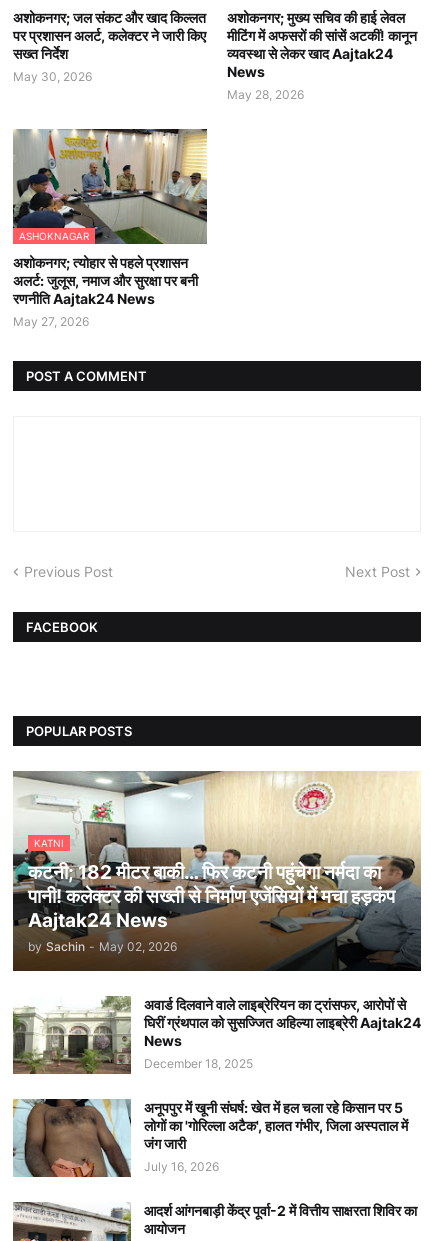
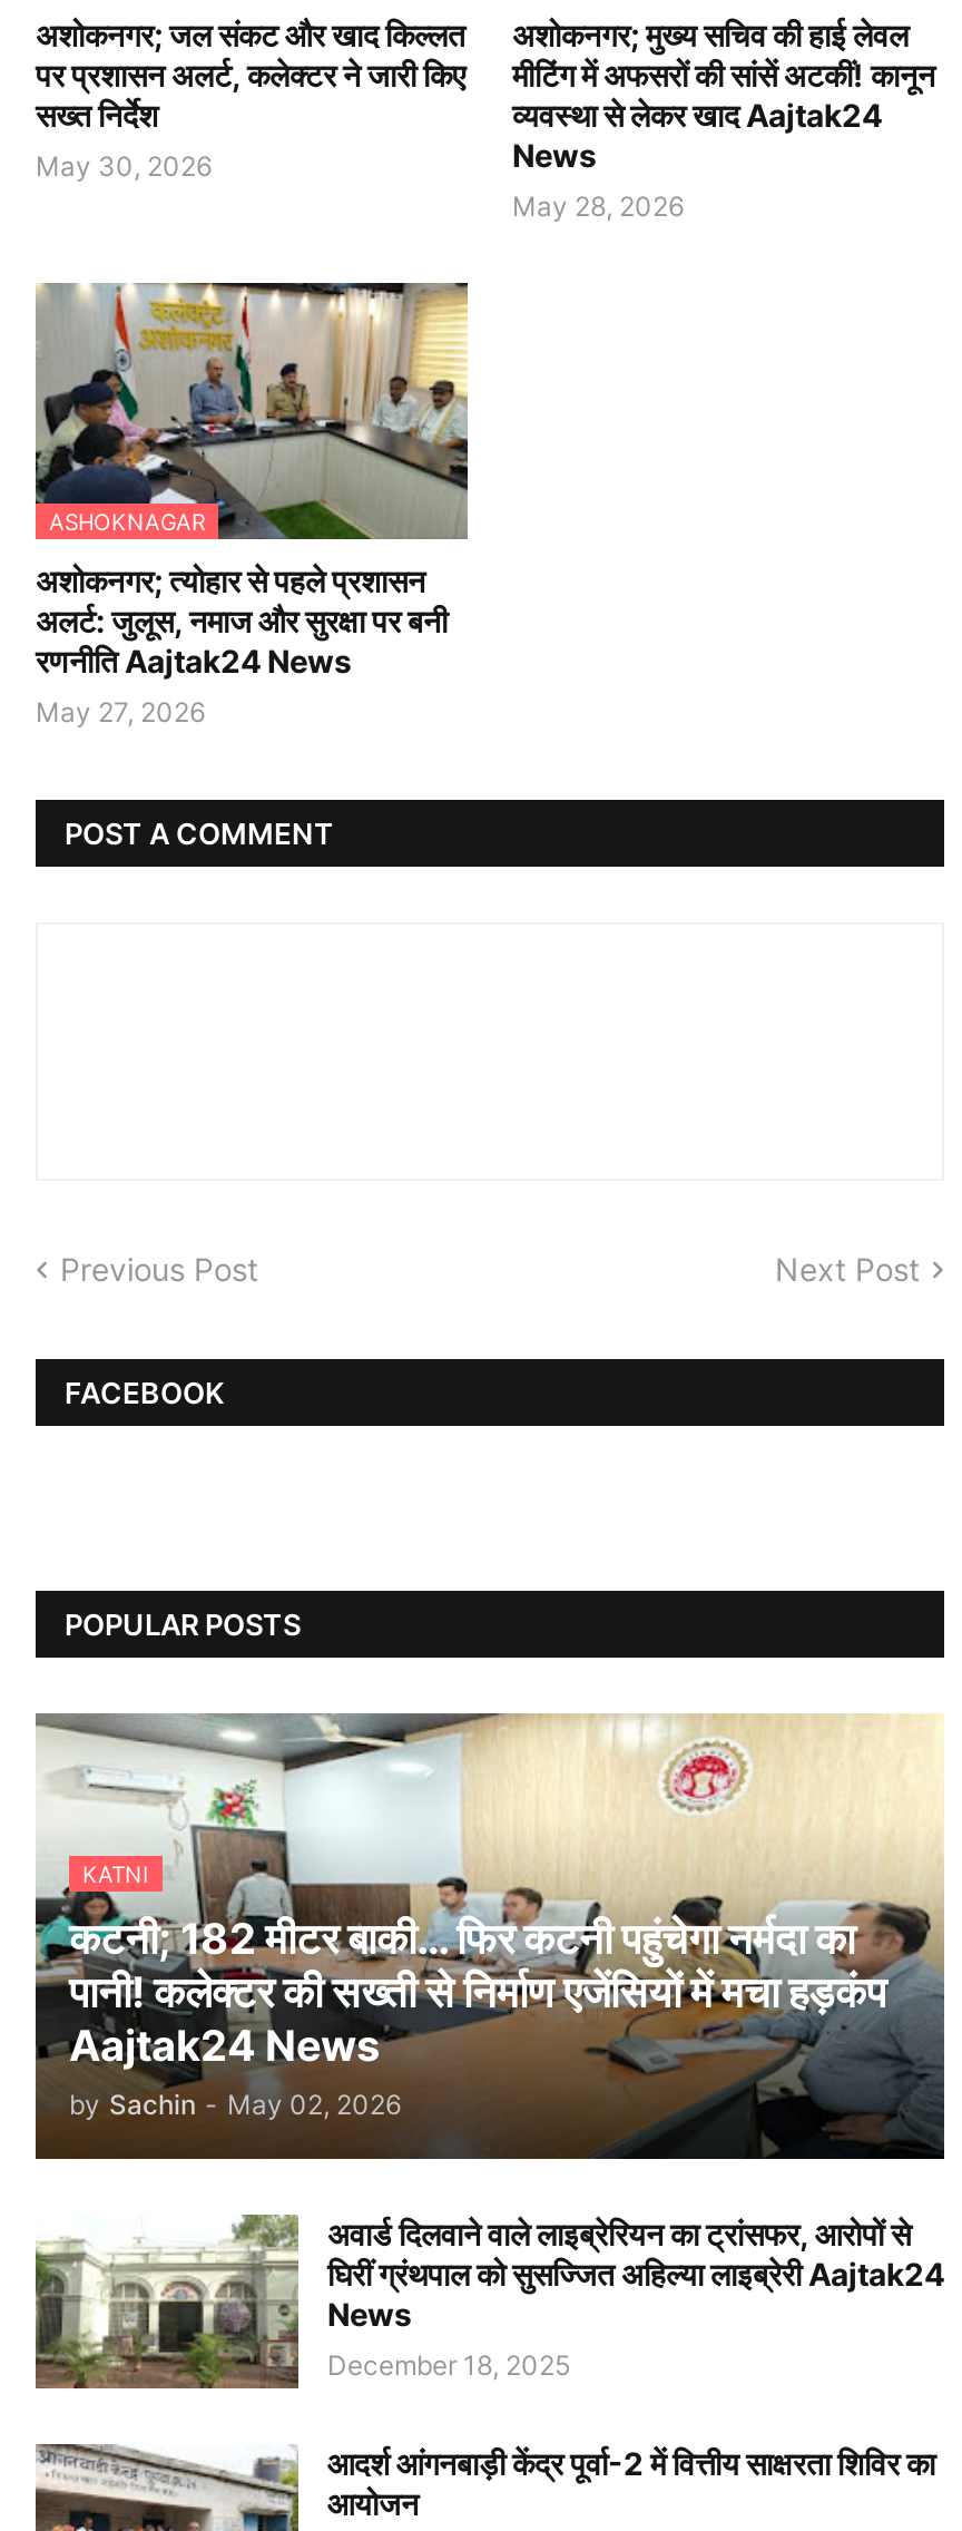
[13,1098,408,1178] [image] | अनूपपुर में खूनी संघर्ष: खेत में हल चला रहे किसान पर 5 | लोगों का 'गोरिल्ला अटैक', हालत गंभीर, जिला अस्पताल में | जंग जारी | July 16, 2026 -> none

